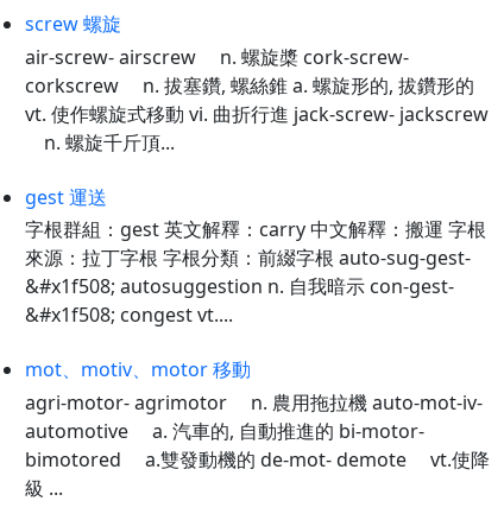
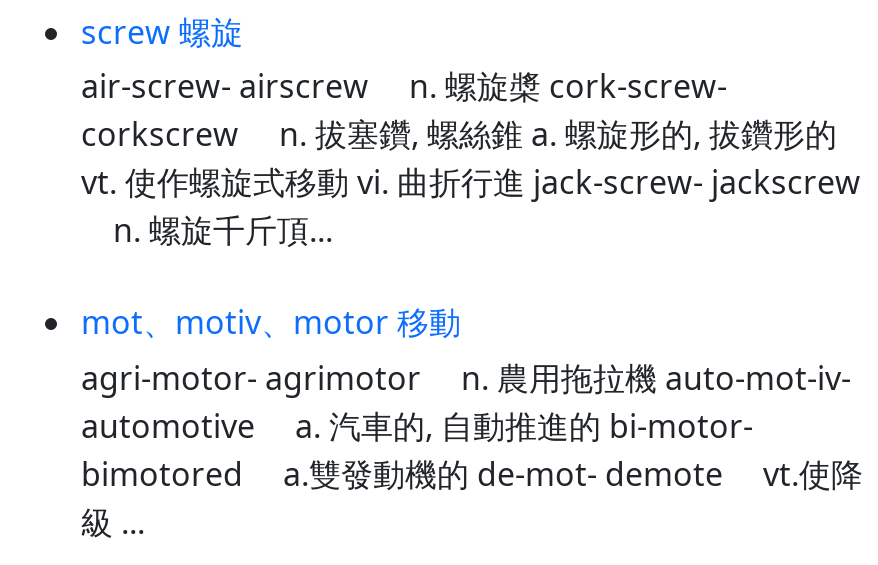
[25,184,486,328] gest 運送 | 字根群組：gest 英文解釋：carry 中文解釋：搬運 字根 | 來源：拉丁字根 字根分類：前綴字根 auto-sug-gest- | &#x1f508; autosuggestion n. 自我暗示 con-gest- | &#x1f508; congest vt.... -> none

